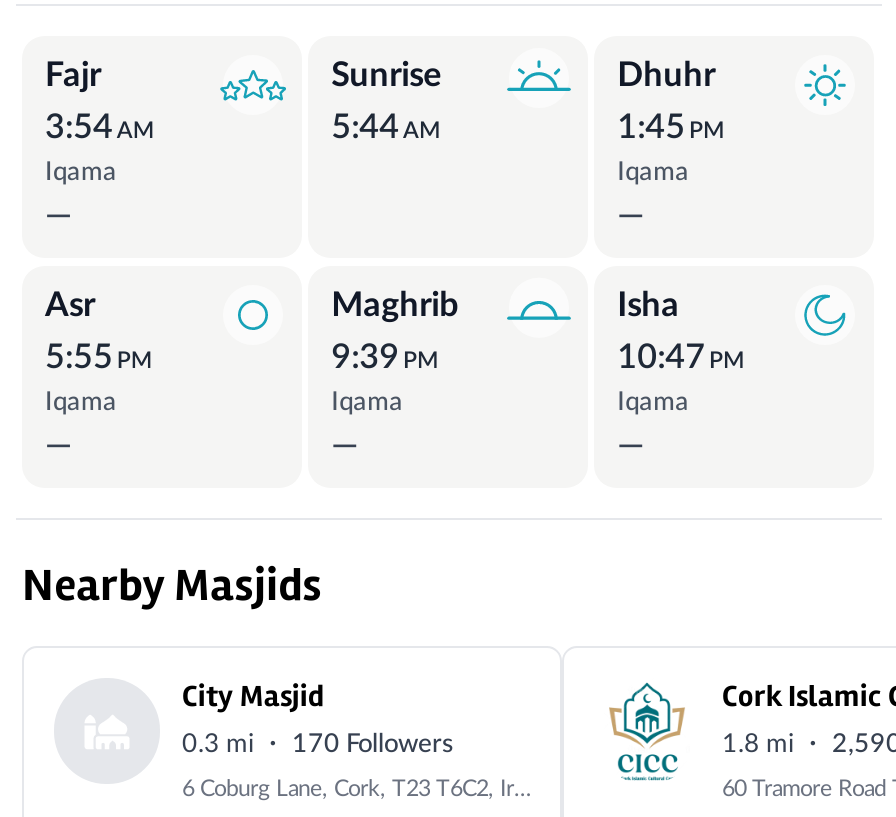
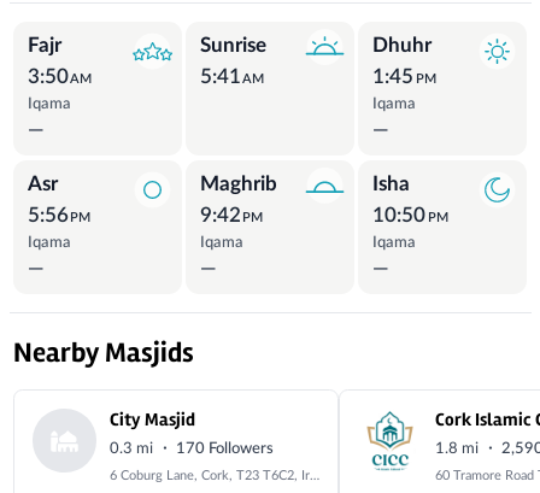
[45,111,153,145] 3:54 AM -> [27,67,92,87] 3:50 AM
[331,111,439,145] 5:44 AM -> [200,67,265,87] 5:41 AM
[45,340,151,374] 5:55 PM -> [27,205,91,226] 5:56 PM
[331,340,437,374] 9:39 PM -> [200,205,263,226] 9:42 PM
[617,340,743,374] 10:47 PM -> [372,205,448,226] 10:50 PM

